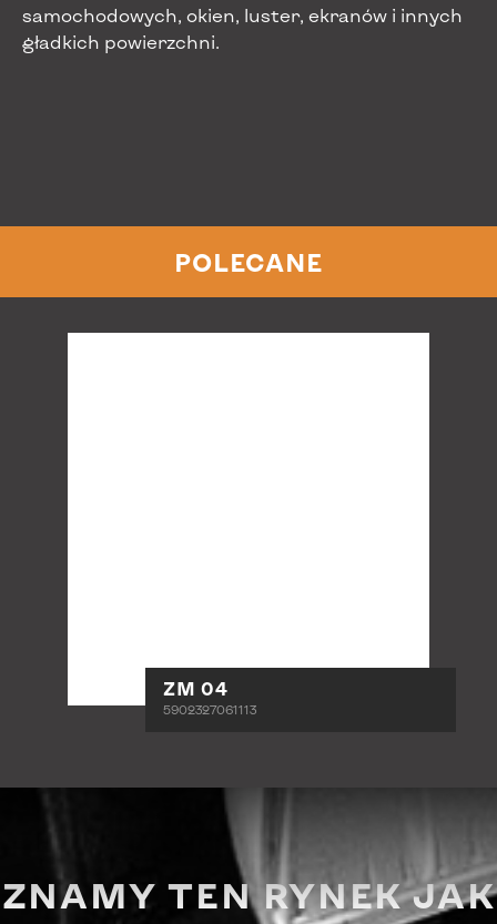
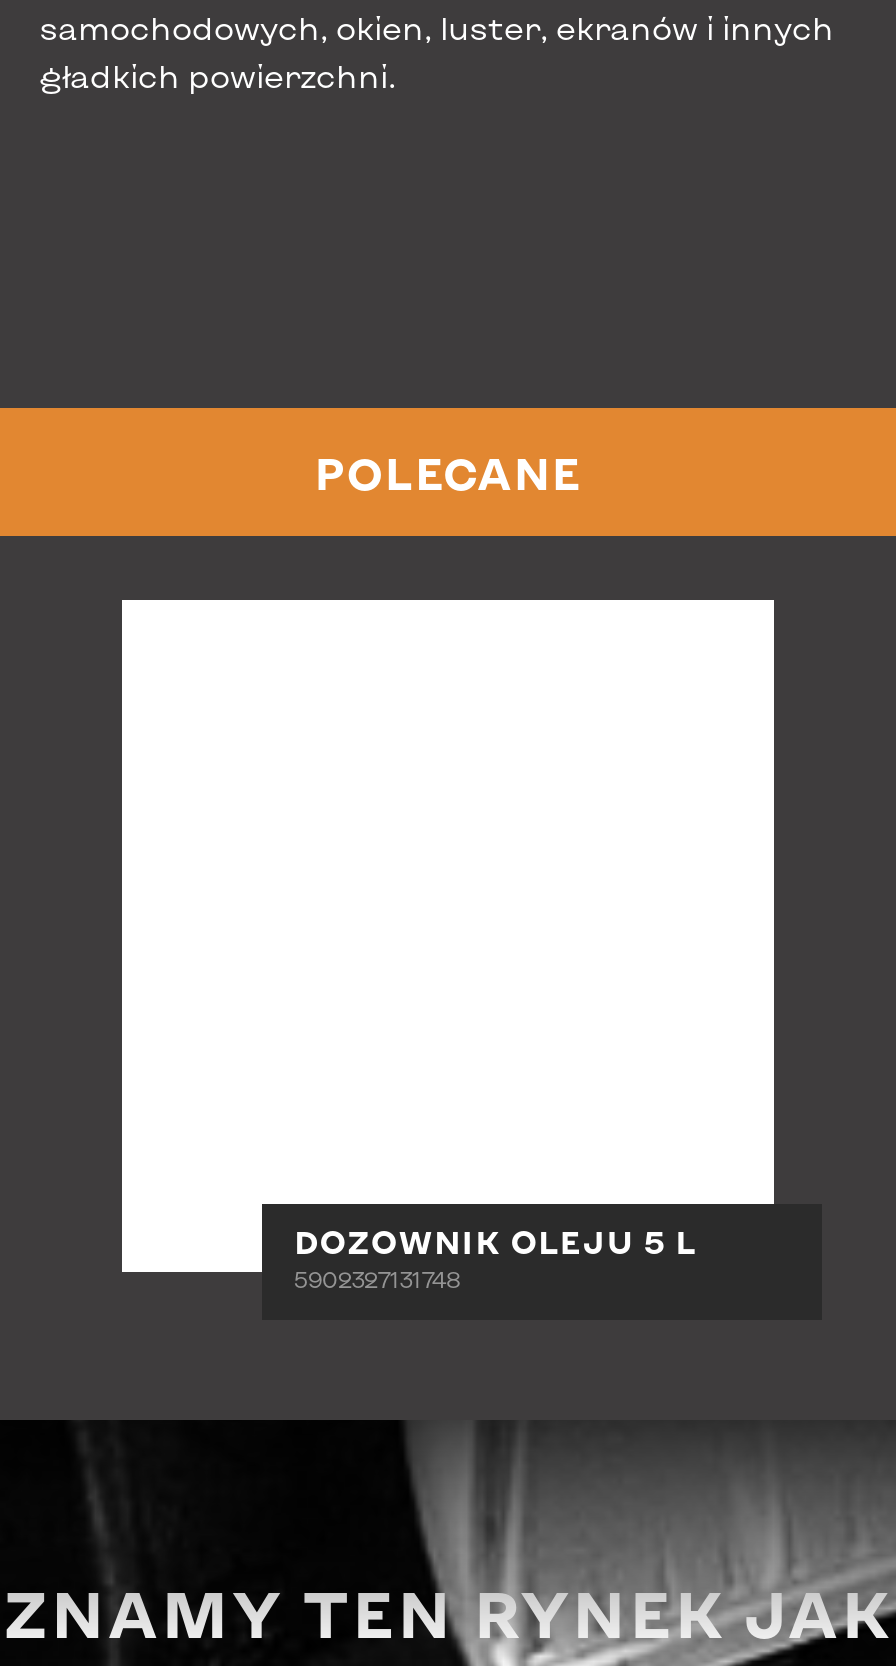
[163,678,256,717] ZM 04 | 5902327061113 -> [294,1222,697,1292] DOZOWNIK OLEJU 5 L | 5902327131748

